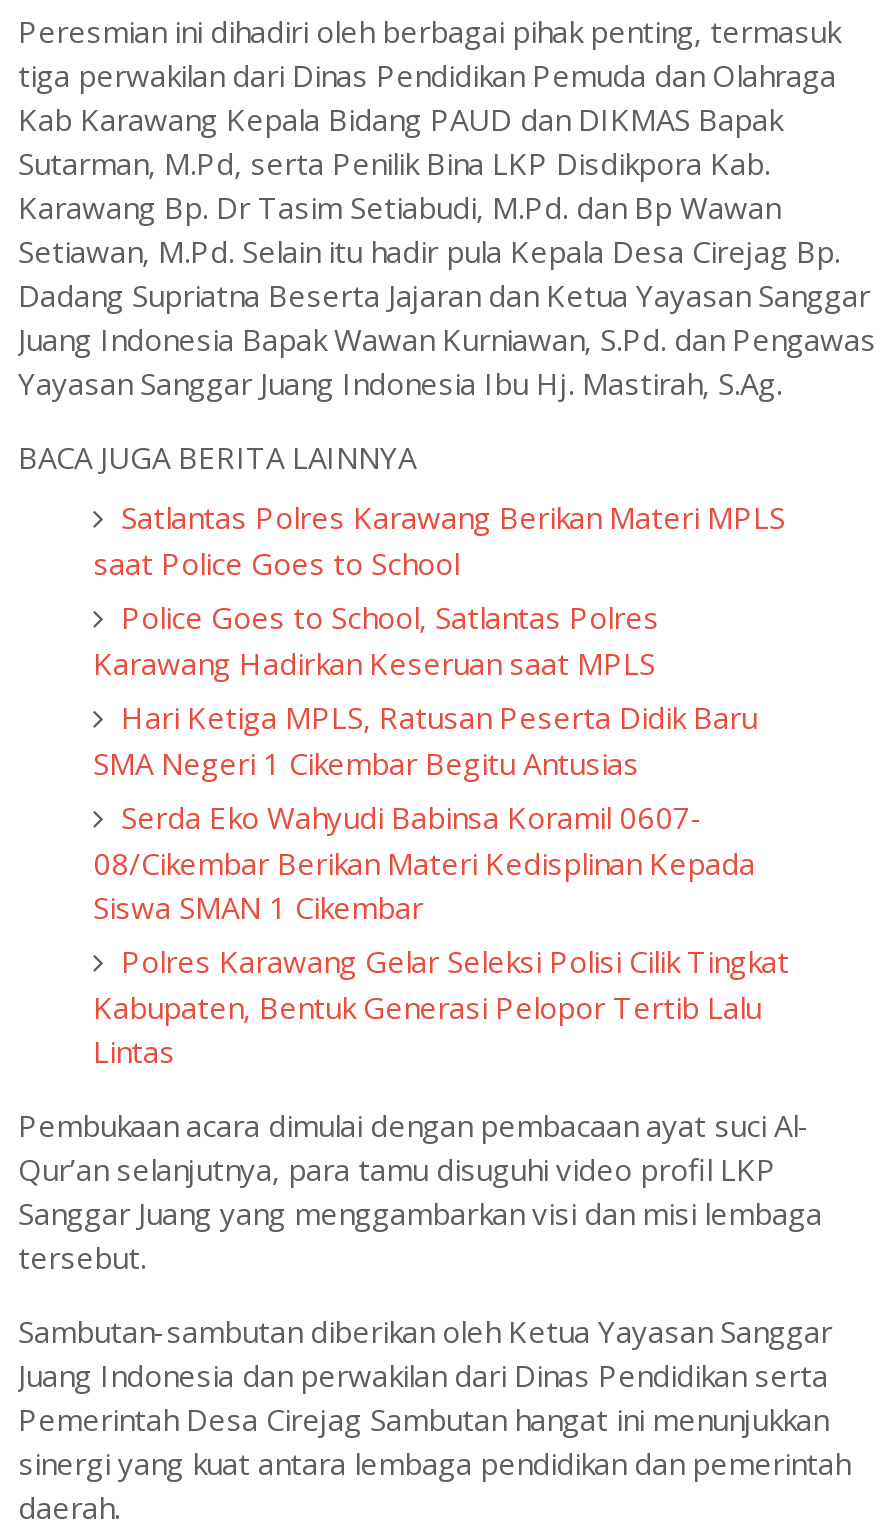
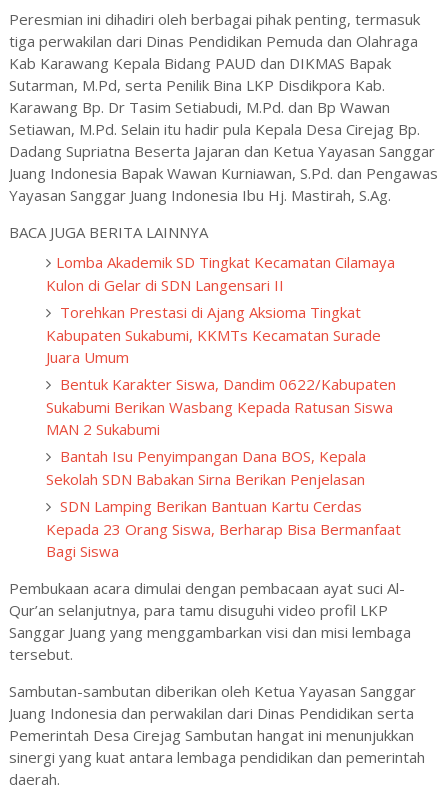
[93,496,789,1070] Satlantas Polres Karawang Berikan Materi MPLS | saat Police Goes to School | Police Goes to School, Satlantas Polres | Karawang Hadirkan Keseruan saat MPLS | Hari Ketiga MPLS, Ratusan Peserta Didik Baru | SMA Negeri 1 Cikembar Begitu Antusias | Serda Eko Wahyudi Babinsa Koramil 0607- | 08/Cikembar Berikan Materi Kedisplinan Kepada | Siswa SMAN 1 Cikembar | Polres Karawang Gelar Seleksi Polisi Cilik Tingkat | Kabupaten, Bentuk Generasi Pelopor Tertib Lalu | Lintas -> [46,251,401,560] Lomba Akademik SD Tingkat Kecamatan Cilamaya | Kulon di Gelar di SDN Langensari II | Torehkan Prestasi di Ajang Aksioma Tingkat | Kabupaten Sukabumi, KKMTs Kecamatan Surade | Juara Umum | Bentuk Karakter Siswa, Dandim 0622/Kabupaten | Sukabumi Berikan Wasbang Kepada Ratusan Siswa | MAN 2 Sukabumi | Bantah Isu Penyimpangan Dana BOS, Kepala | Sekolah SDN Babakan Sirna Berikan Penjelasan | SDN Lamping Berikan Bantuan Kartu Cerdas | Kepada 23 Orang Siswa, Berharap Bisa Bermanfaat | Bagi Siswa

